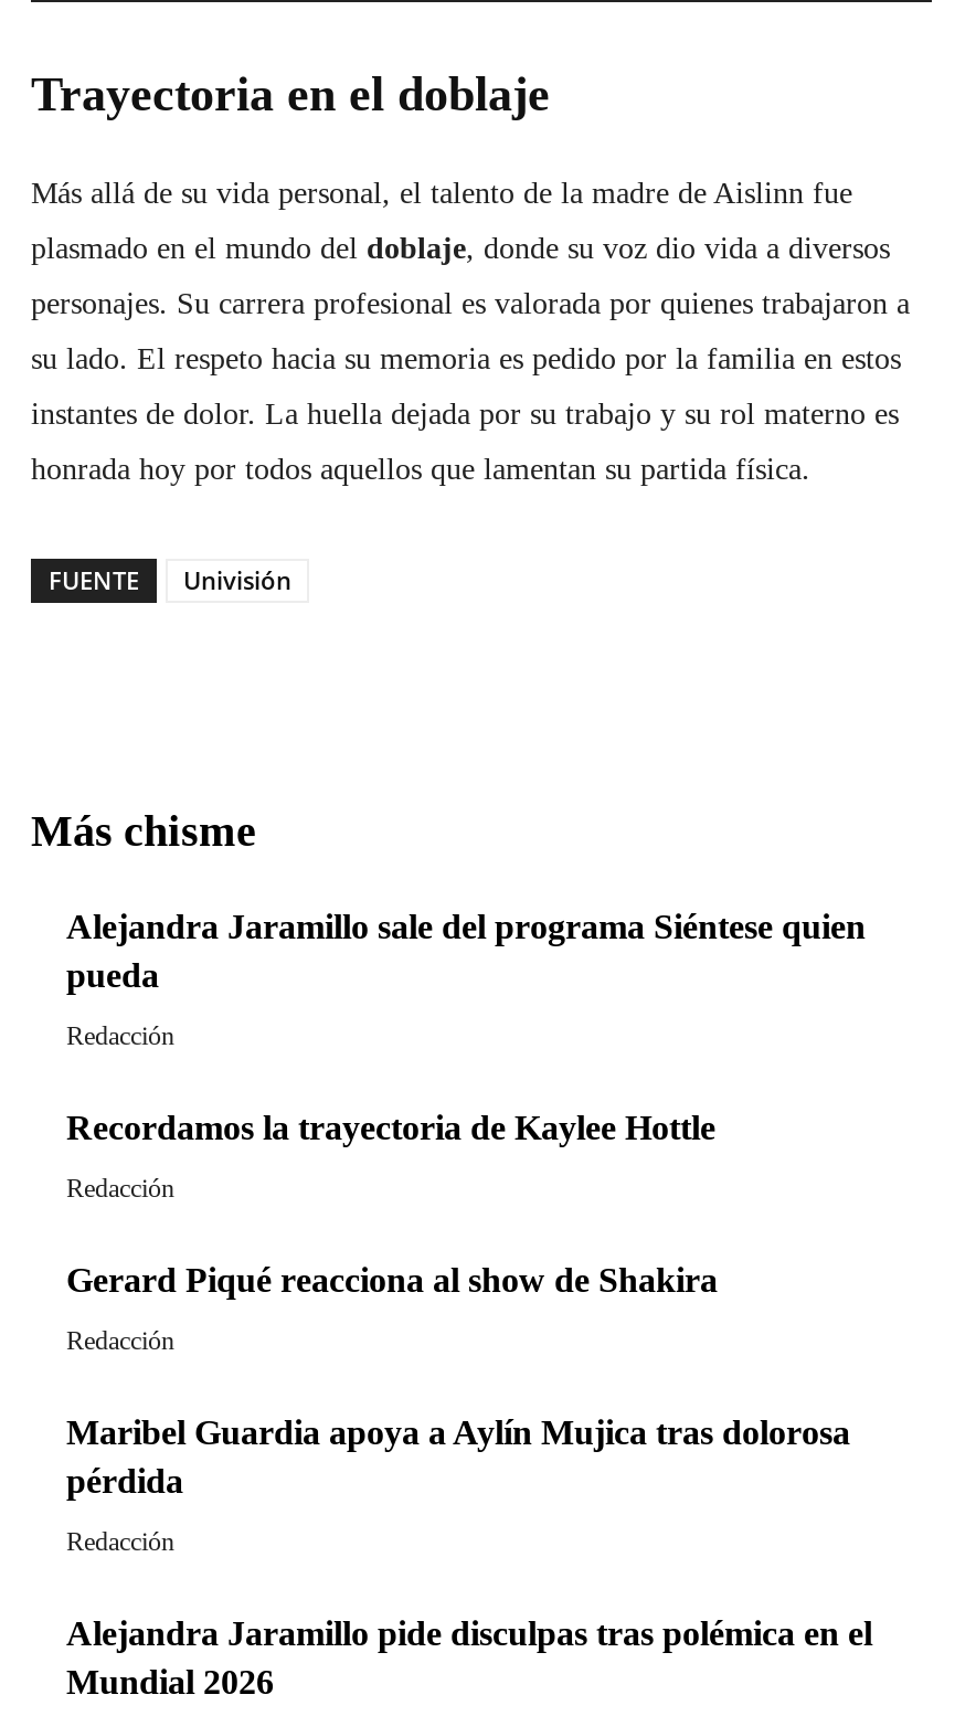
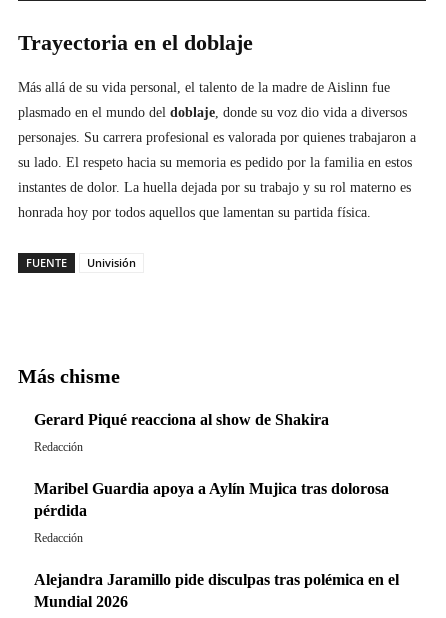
[66,908,866,1204] Alejandra Jaramillo sale del programa Siéntese quien | pueda | Redacción | Recordamos la trayectoria de Kaylee Hottle | Redacción -> none

